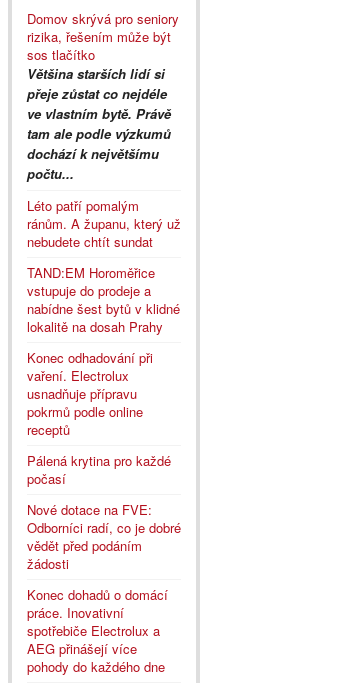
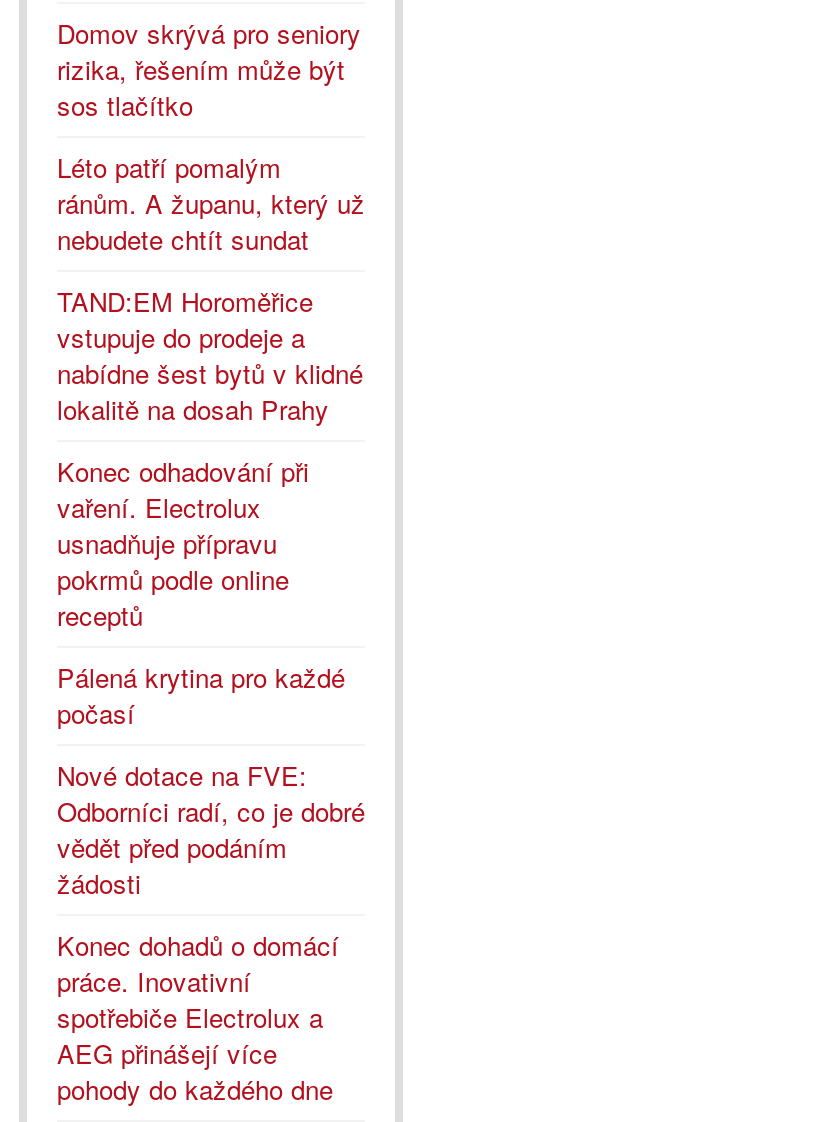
[27,64,171,183] Většina starších lidí si | přeje zůstat co nejdéle | ve vlastním bytě. Právě | tam ale podle výzkumů | dochází k největšímu | počtu... -> none

